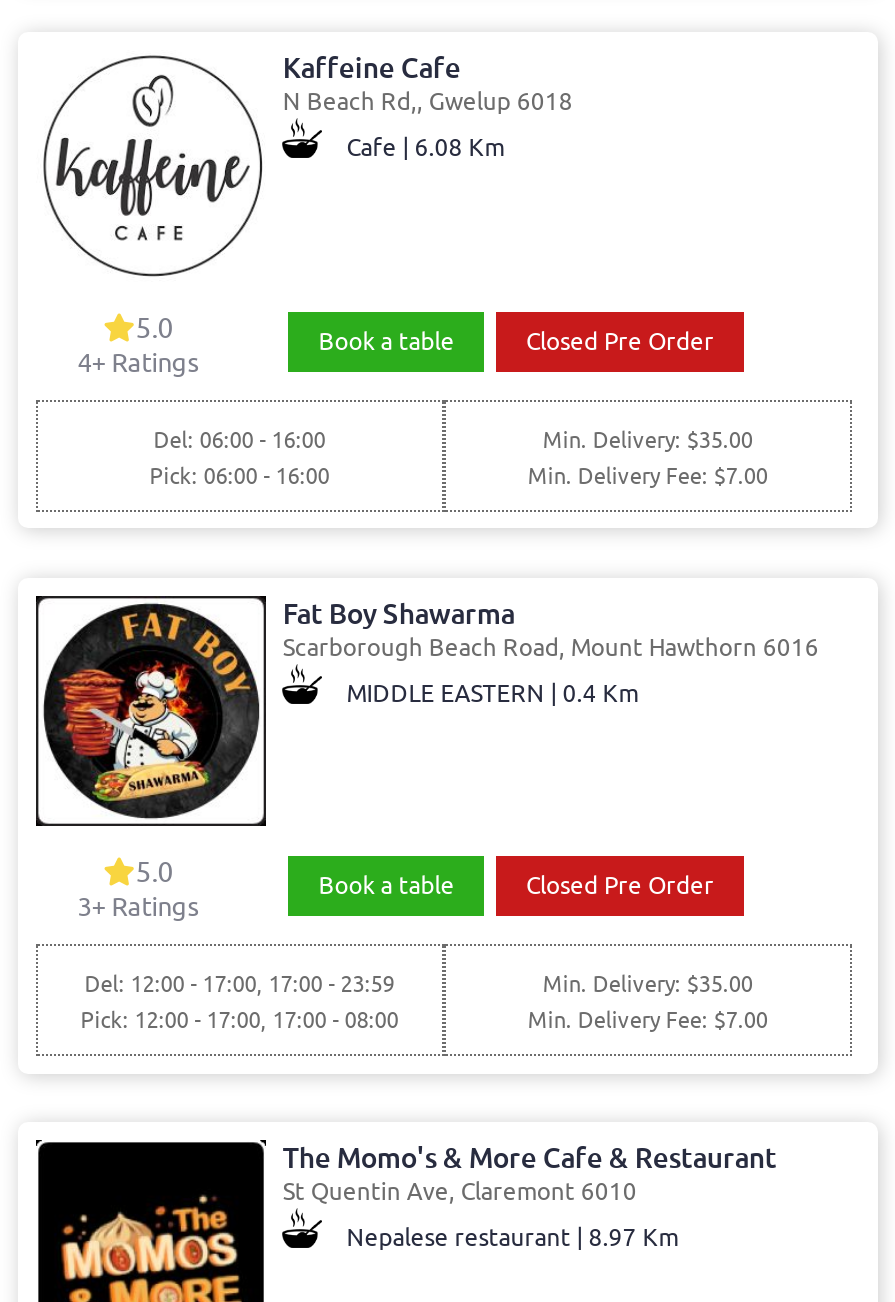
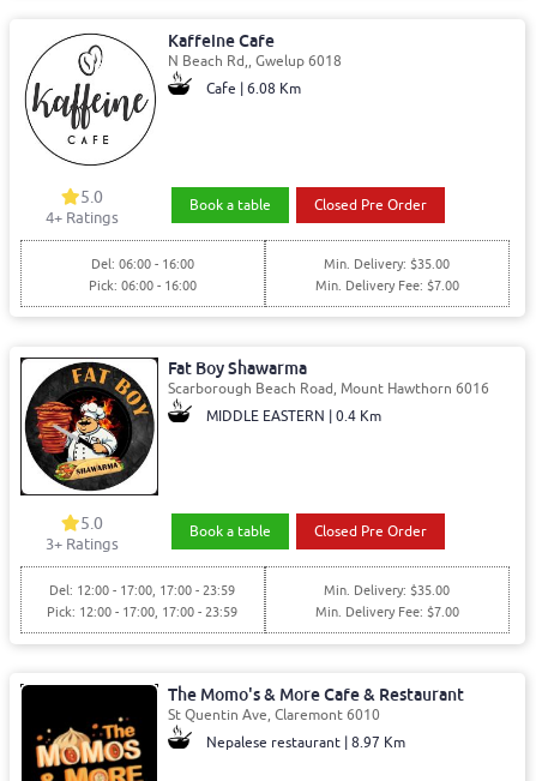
[80,1006,398,1034] Pick: 12:00 - 17:00, 17:00 - 08:00 -> [47,604,238,620] Pick: 12:00 - 17:00, 17:00 - 23:59

